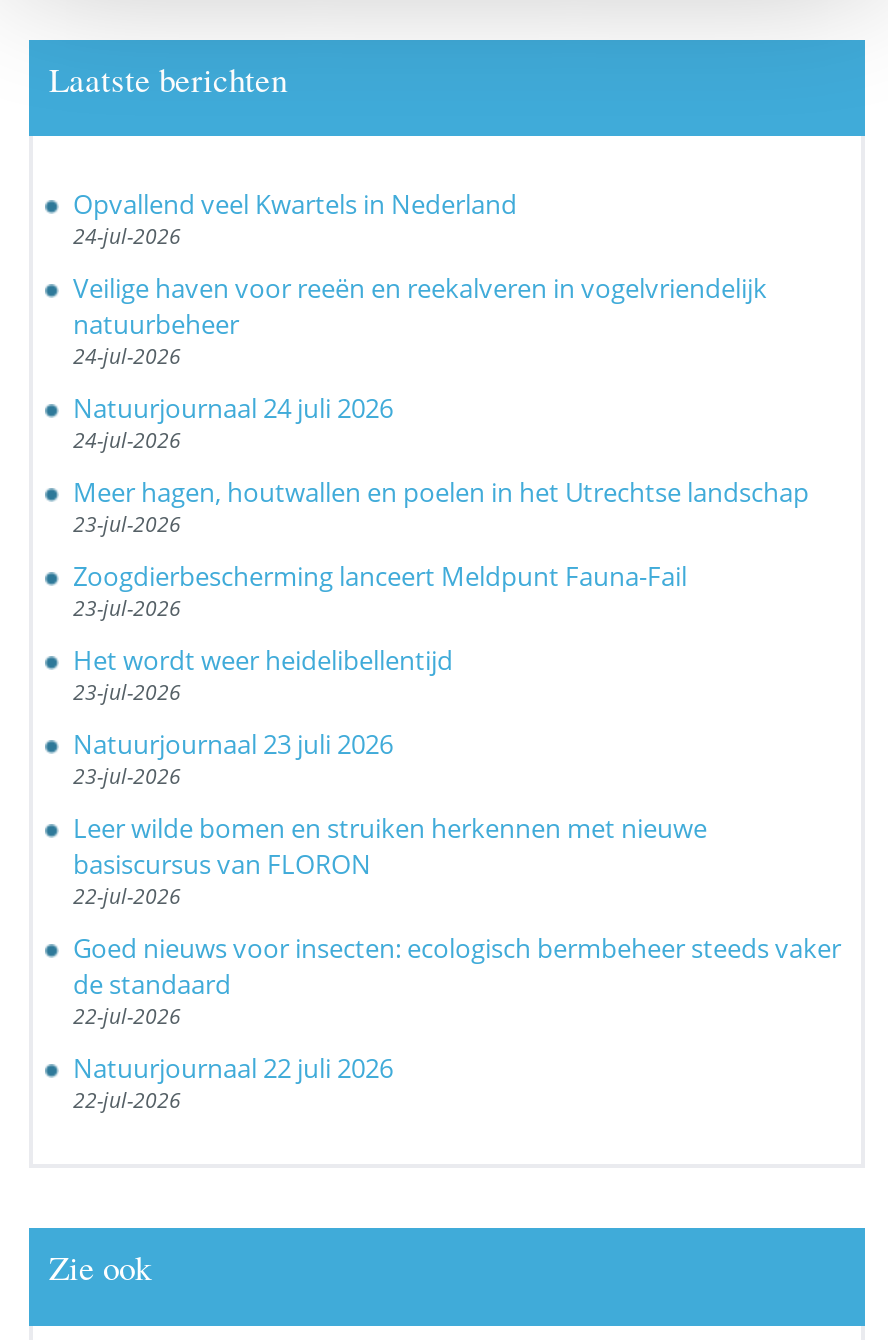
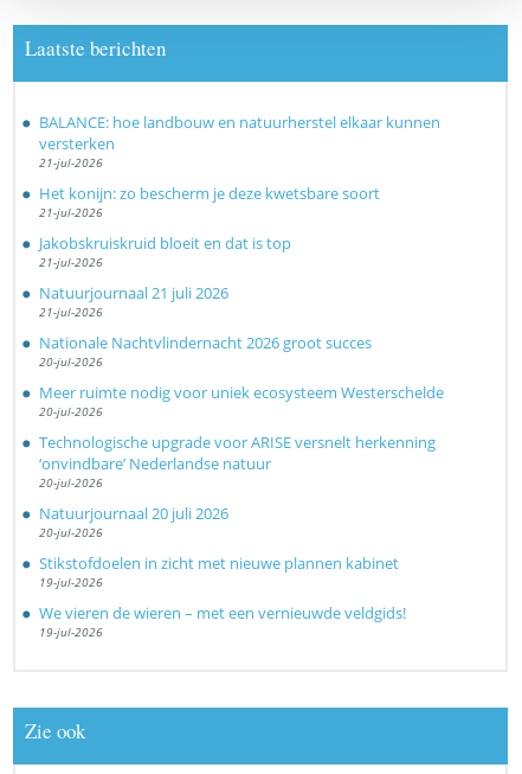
[73,187,517,251] Opvallend veel Kwartels in Nederland | 24-jul-2026 -> [39,111,440,171] BALANCE: hoe landbouw en natuurherstel elkaar kunnen | versterken | 21-jul-2026
[73,271,767,371] Veilige haven voor reeën en reekalveren in vogelvriendelijk | natuurbeheer | 24-jul-2026 -> [39,183,380,220] Het konijn: zo bescherm je deze kwetsbare soort | 21-jul-2026
[73,391,393,455] Natuurjournaal 24 juli 2026 | 24-jul-2026 -> [39,232,291,270] Jakobskruiskruid bloeit en dat is top | 21-jul-2026
[73,475,809,539] Meer hagen, houtwallen en poelen in het Utrechtse landschap | 23-jul-2026 -> [39,282,228,320] Natuurjournaal 21 juli 2026 | 21-jul-2026
[73,559,687,623] Zoogdierbescherming lanceert Meldpunt Fauna-Fail | 23-jul-2026 -> [39,332,372,370] Nationale Nachtvlindernacht 2026 groot succes | 20-jul-2026
[73,643,453,707] Het wordt weer heidelibellentijd | 23-jul-2026 -> [39,382,444,420] Meer ruimte nodig voor uniek ecosysteem Westerschelde | 20-jul-2026
[73,727,393,791] Natuurjournaal 23 juli 2026 | 23-jul-2026 -> [39,431,436,491] Technologische upgrade voor ARISE versnelt herkenning | ‘onvindbare’ Nederlandse natuur | 20-jul-2026
[73,811,707,911] Leer wilde bomen en struiken herkennen met nieuwe | basiscursus van FLORON | 22-jul-2026 -> [39,503,228,540] Natuurjournaal 20 juli 2026 | 20-jul-2026
[73,931,841,1031] Goed nieuws voor insecten: ecologisch bermbeheer steeds vaker | de standaard | 22-jul-2026 -> [39,552,399,590] Stikstofdoelen in zicht met nieuwe plannen kabinet | 19-jul-2026
[73,1051,393,1115] Natuurjournaal 22 juli 2026 | 22-jul-2026 -> [39,602,406,640] We vieren de wieren – met een vernieuwde veldgids! | 19-jul-2026

